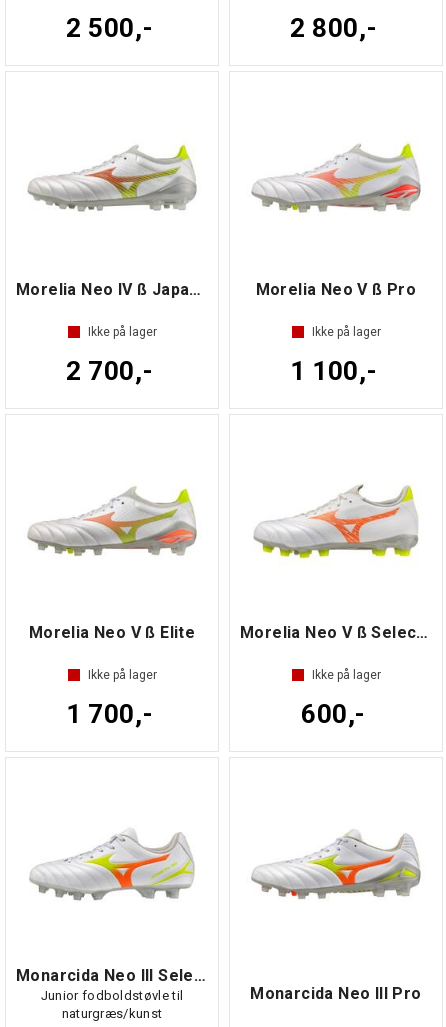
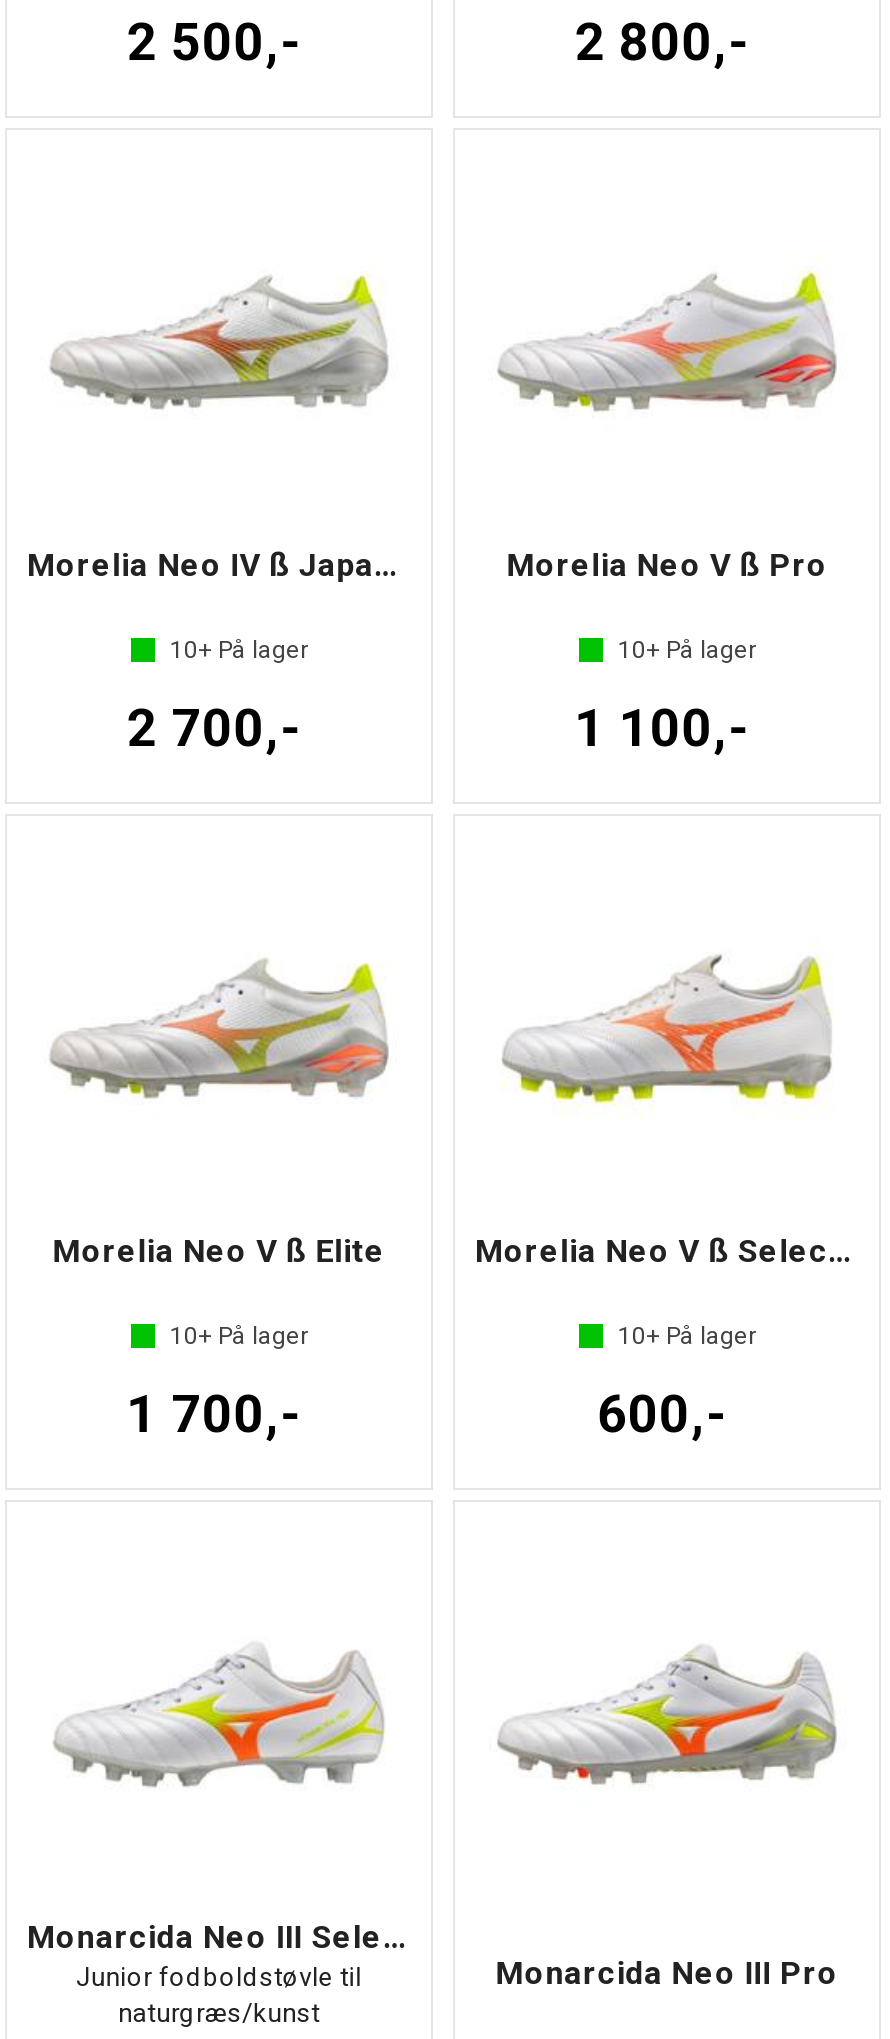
[87,325,156,339] Ikke på lager -> [170,636,308,664] 10+ På lager
[311,325,380,339] Ikke på lager -> [618,636,756,664] 10+ På lager
[87,668,156,682] Ikke på lager -> [170,1322,308,1350] 10+ På lager
[311,668,380,682] Ikke på lager -> [618,1322,756,1350] 10+ På lager

